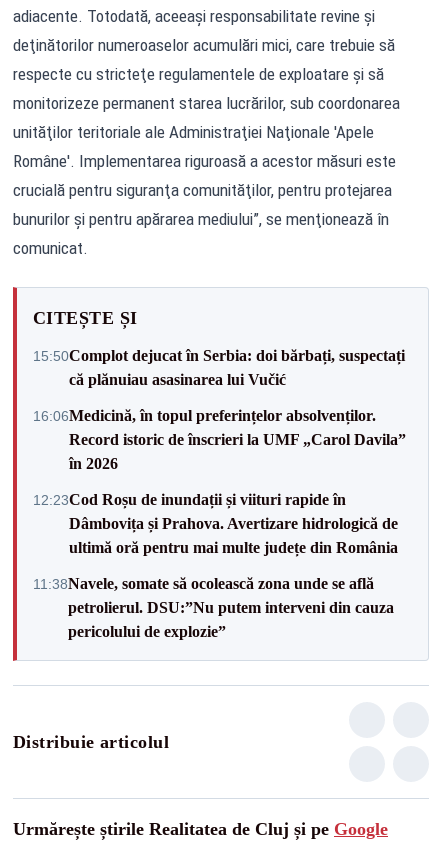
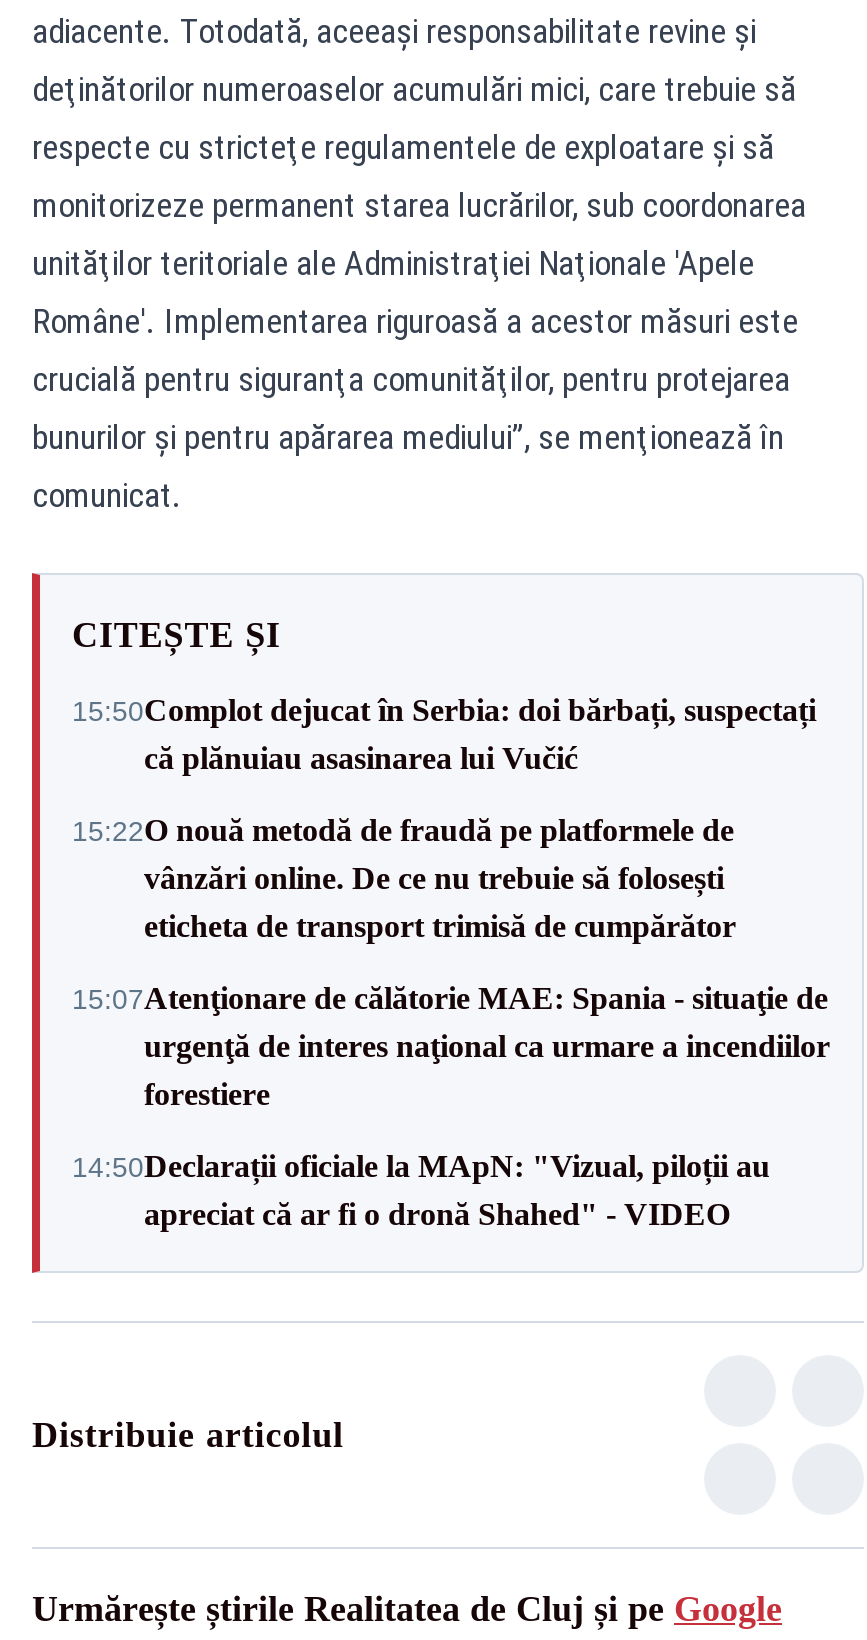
[33,406,406,471] 16:06Medicină, în topul preferințelor absolvenților. | Record istoric de înscrieri la UMF „Carol Davila” | în 2026 -> [72,813,736,943] 15:22O nouă metodă de fraudă pe platformele de | vânzări online. De ce nu trebuie să folosești | eticheta de transport trimisă de cumpărător
[33,490,398,555] 12:23Cod Roșu de inundații și viituri rapide în | Dâmbovița și Prahova. Avertizare hidrologică de | ultimă oră pentru mai multe județe din România -> [72,981,830,1111] 15:07Atenţionare de călătorie MAE: Spania - situaţie de | urgenţă de interes naţional ca urmare a incendiilor | forestiere
[33,574,394,639] 11:38Navele, somate să ocolească zona unde se află | petrolierul. DSU:”Nu putem interveni din cauza | pericolului de explozie” -> [72,1149,770,1231] 14:50Declarații oficiale la MApN: "Vizual, piloții au | apreciat că ar fi o dronă Shahed" - VIDEO

